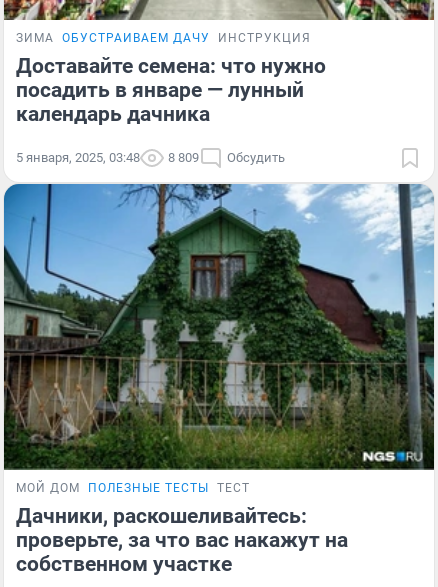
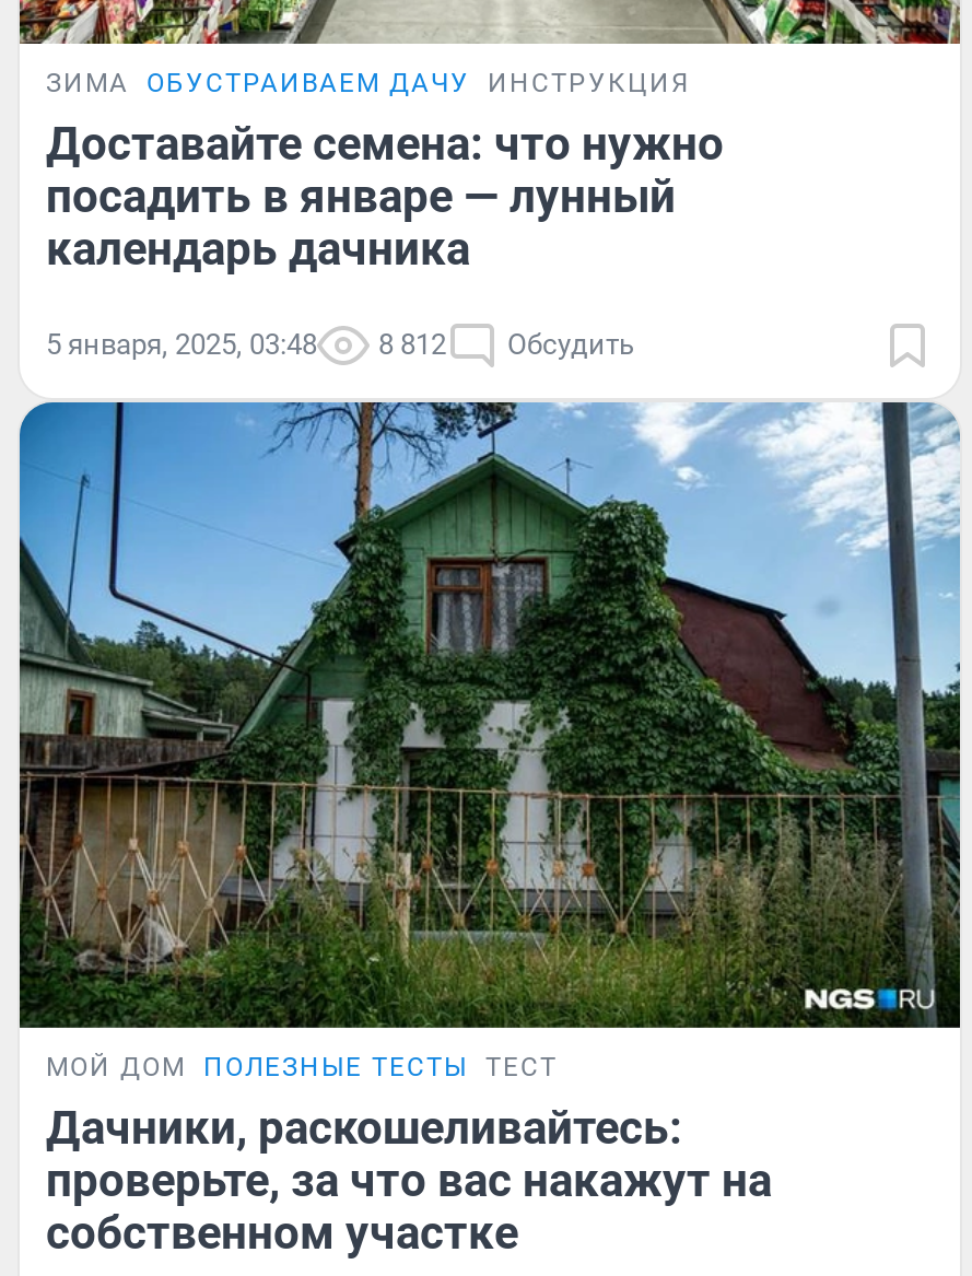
[16,150,285,165] 5 января, 2025, 03:48 8 809 Обсудить -> [46,327,634,360] 5 января, 2025, 03:48 8 812 Обсудить

